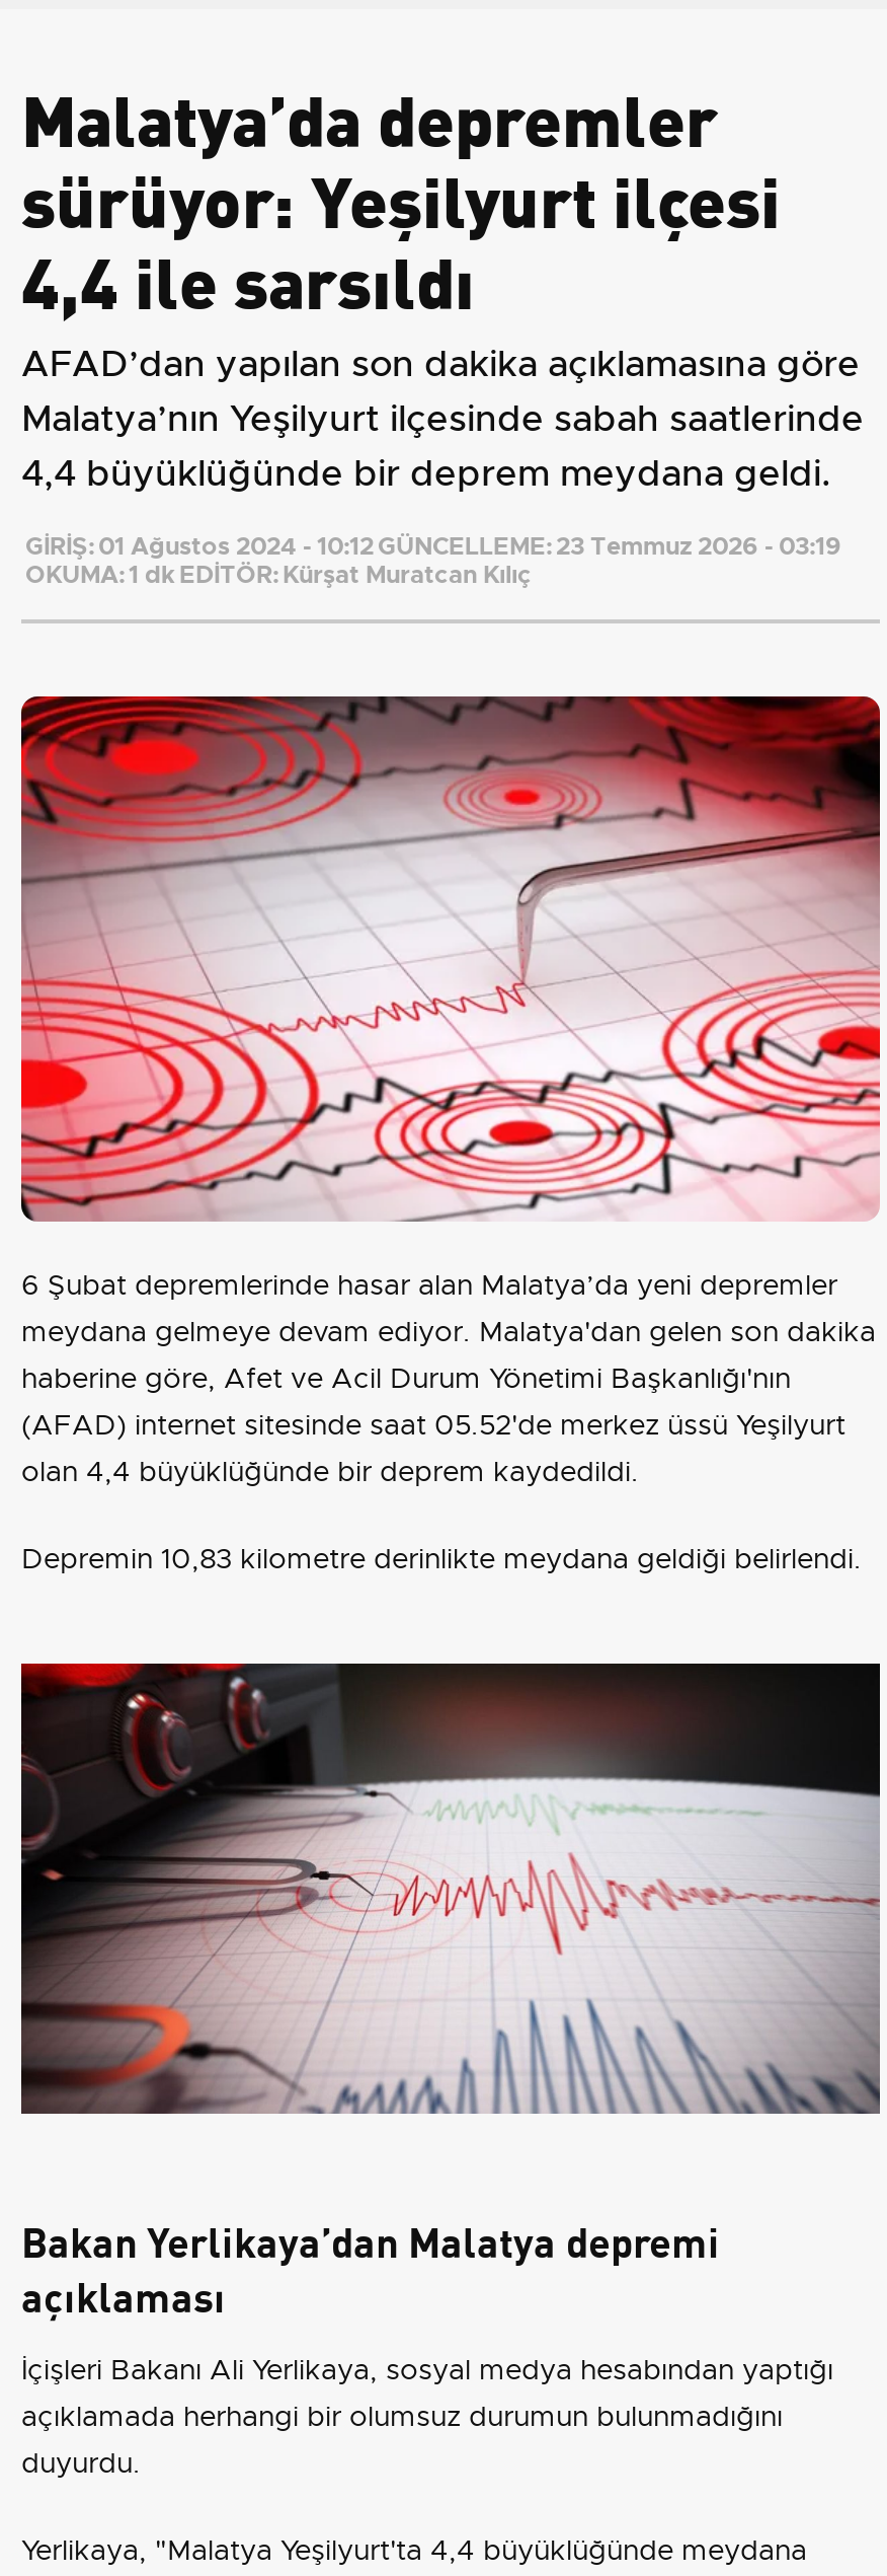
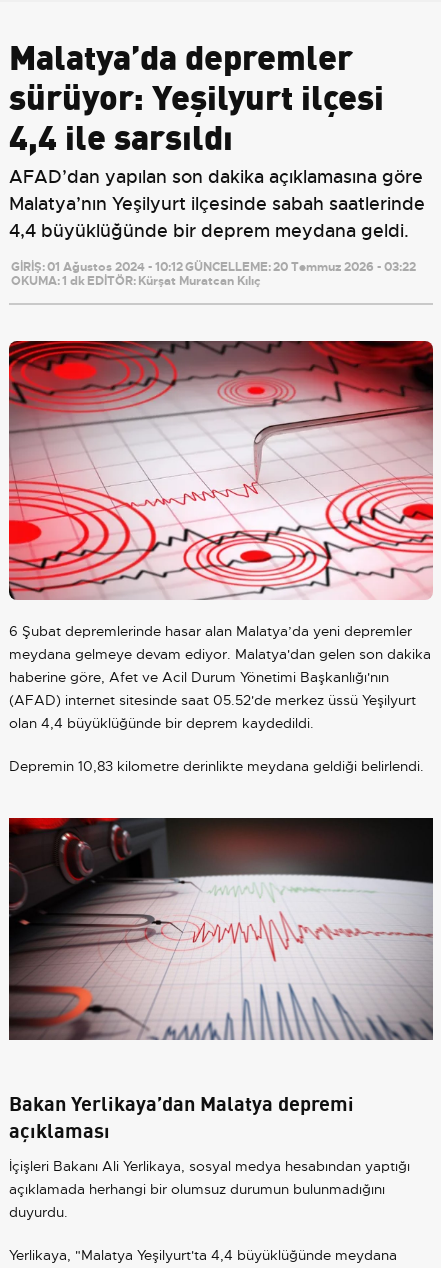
[25,530,841,563] GİRİŞ: 01 Ağustos 2024 - 10:12 GÜNCELLEME: 23 Temmuz 2026 - 03:19 -> [11,259,416,275] GİRİŞ: 01 Ağustos 2024 - 10:12 GÜNCELLEME: 20 Temmuz 2026 - 03:22

